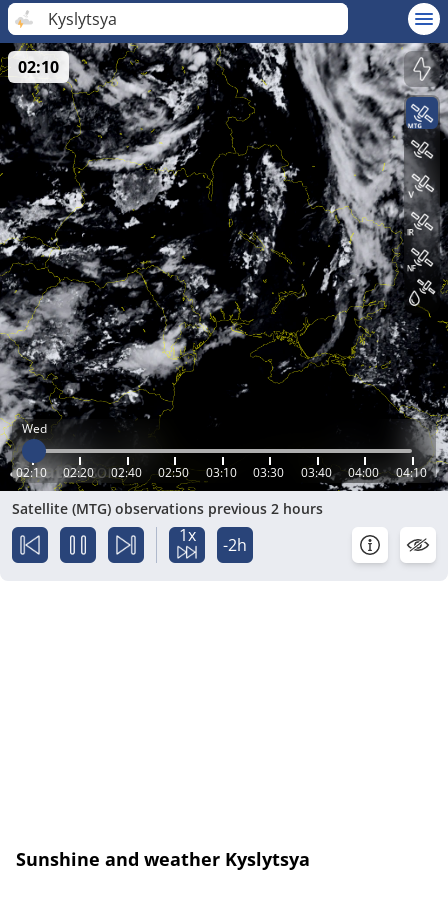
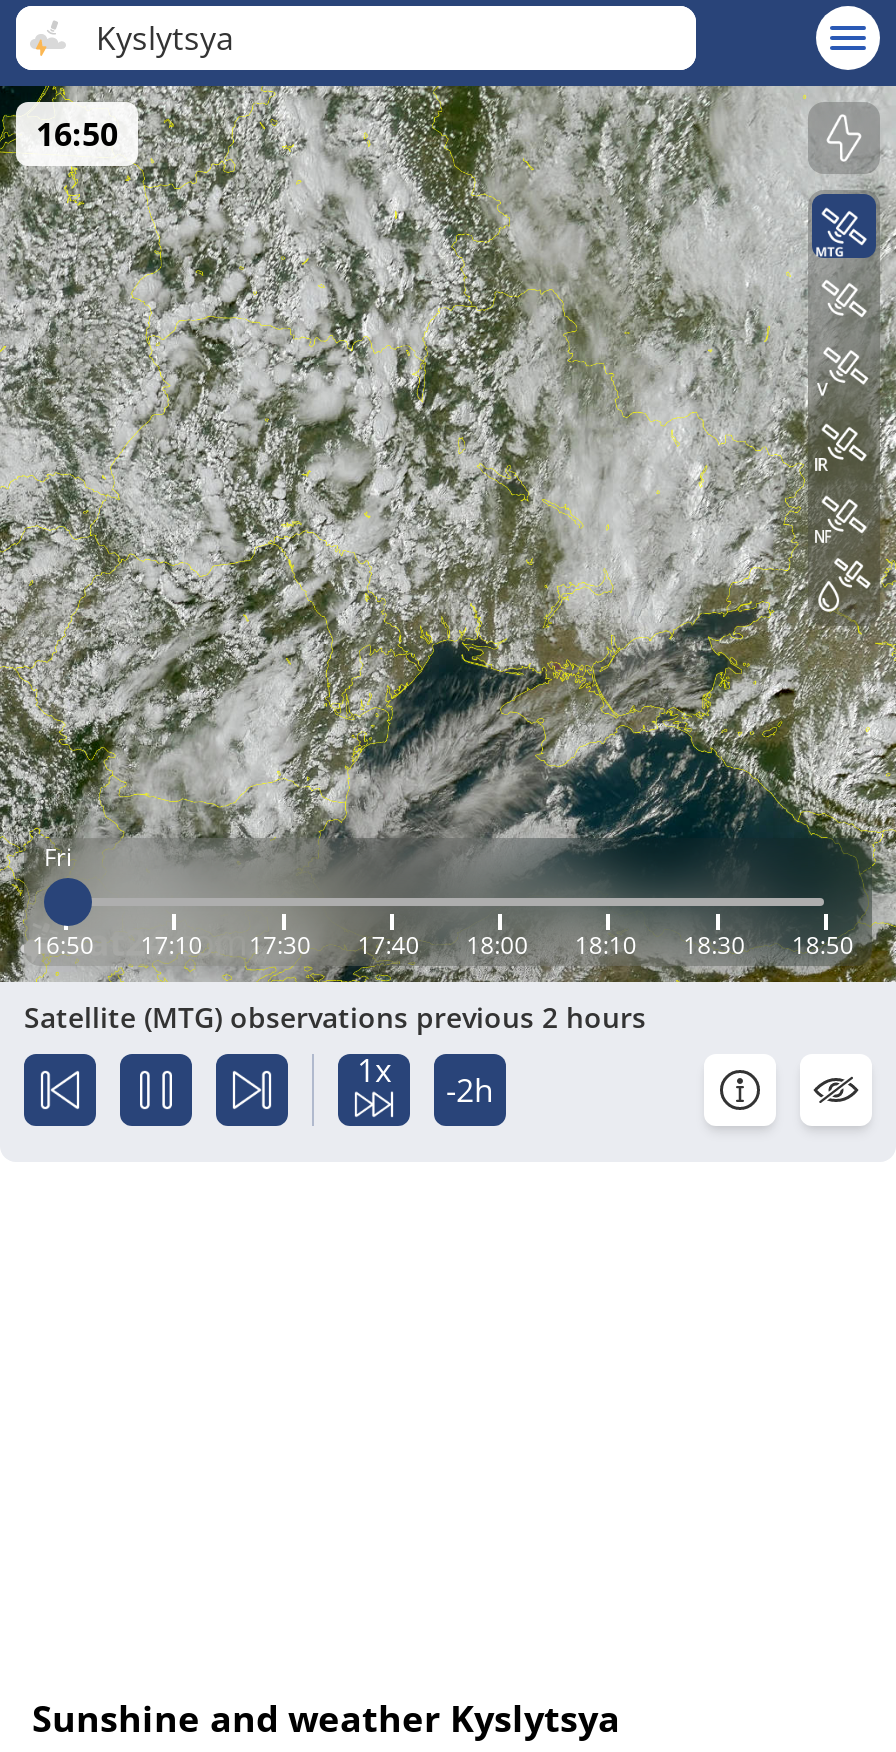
[3,42,445,492] [image] | Wed -> [6,84,890,984] [image] | Fri
[18,56,59,78] 02:10 -> [36,112,118,156] 16:50
[16,464,427,481] 02:10 | 02:20 | 02:40 | 02:50 | 03:10 | 03:30 | 03:40 | 04:00 | 04:10 -> [32,928,854,962] 16:50 | 17:10 | 17:30 | 17:40 | 18:00 | 18:10 | 18:30 | 18:50

